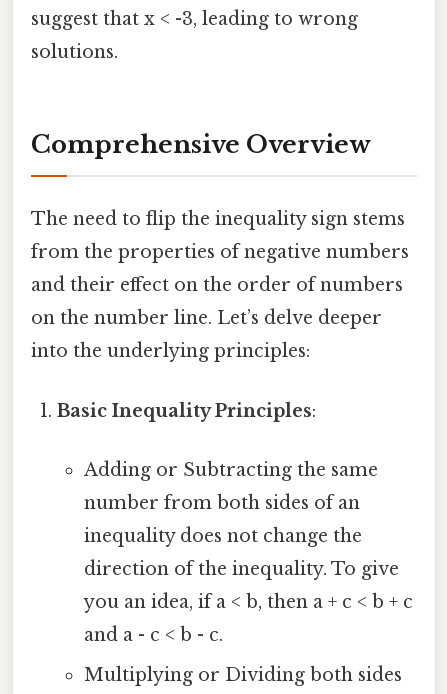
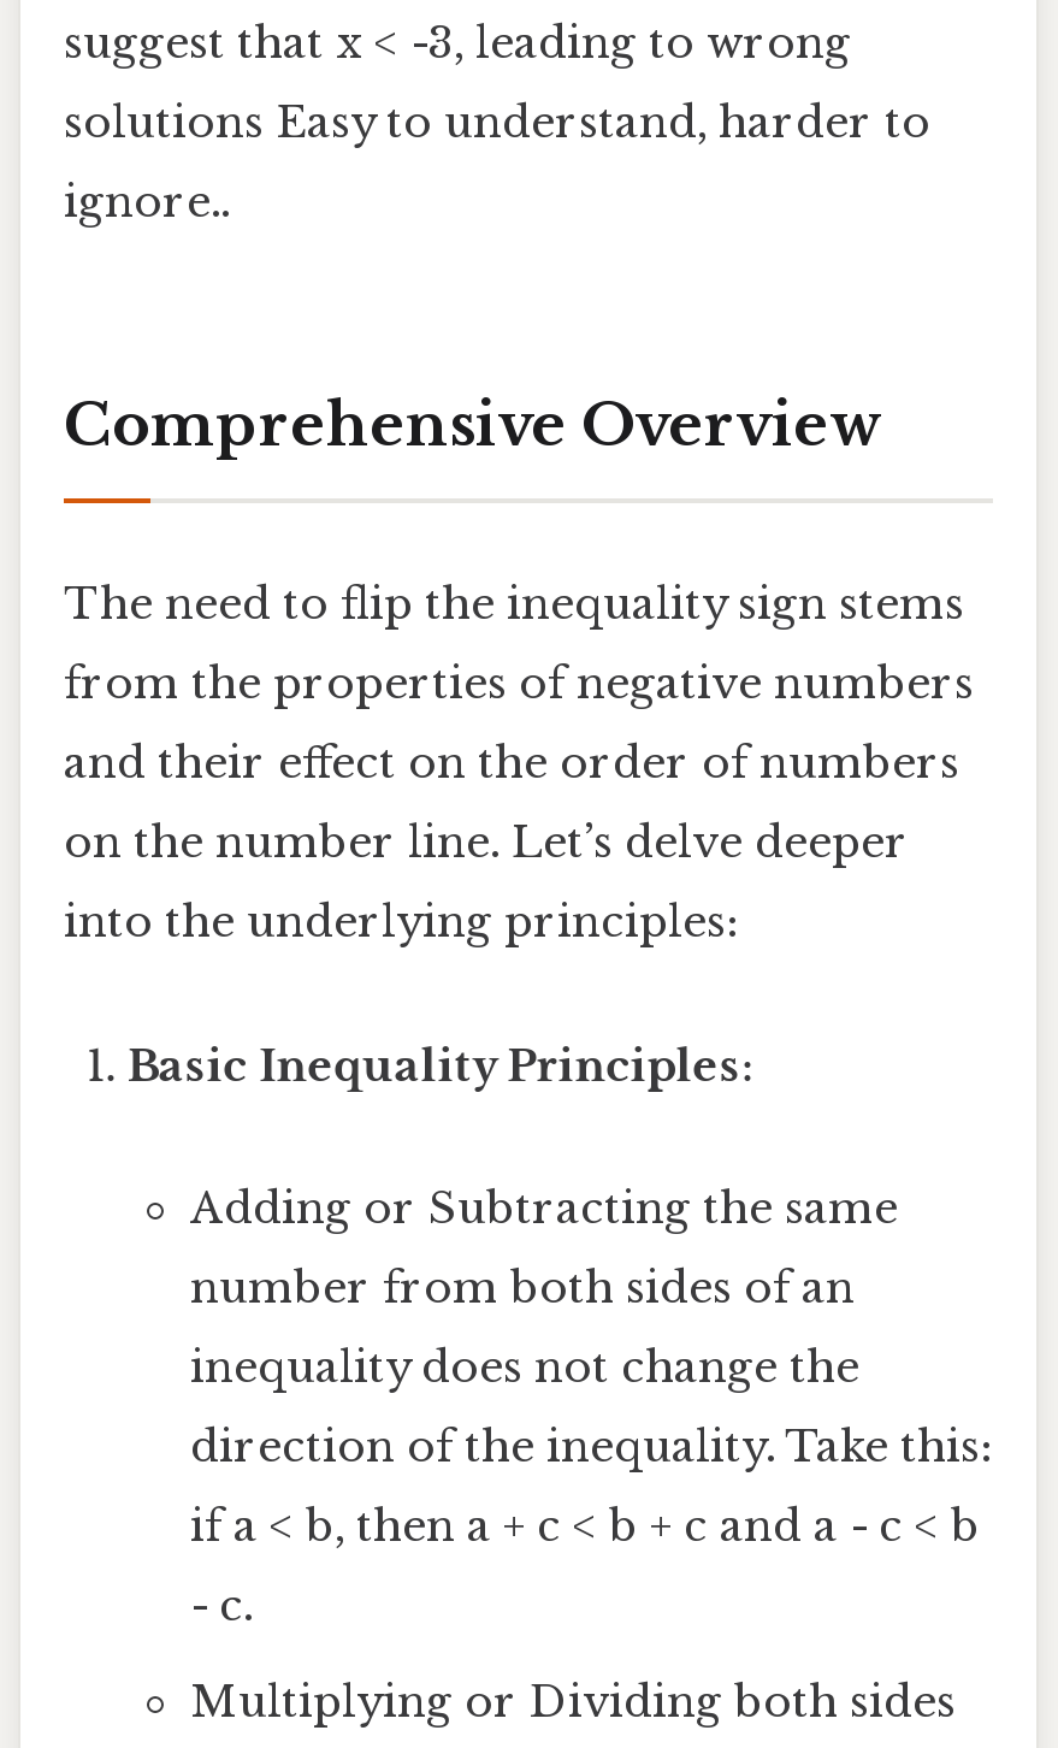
[31,41,118,63] solutions. -> [64,97,930,230] solutions Easy to understand, harder to | ignore..
[83,558,398,580] direction of the inequality. To give -> [190,1420,989,1473] direction of the inequality. Take this:
[83,591,412,613] you an idea, if a < b, then a + c < b + c -> [190,1500,980,1553] if a < b, then a + c < b + c and a - c < b
[83,624,222,646] and a - c < b - c. -> [190,1579,253,1632] - c.

